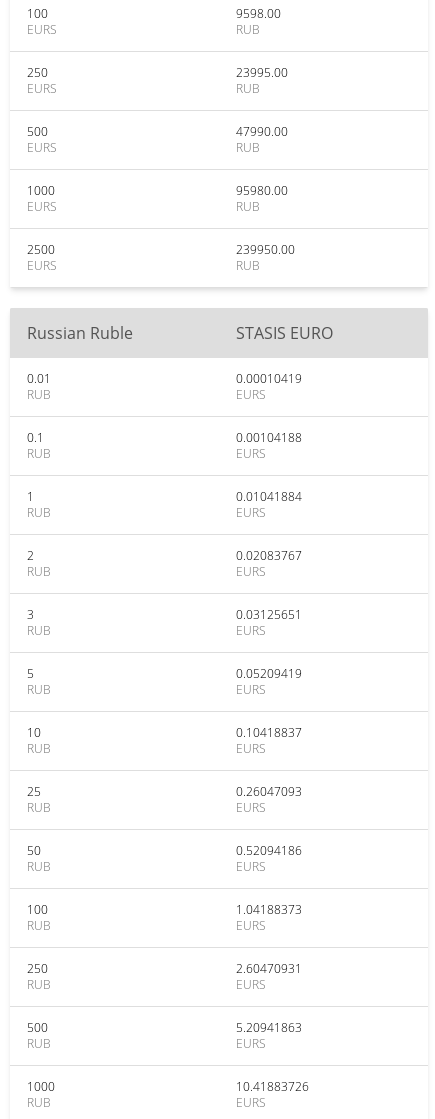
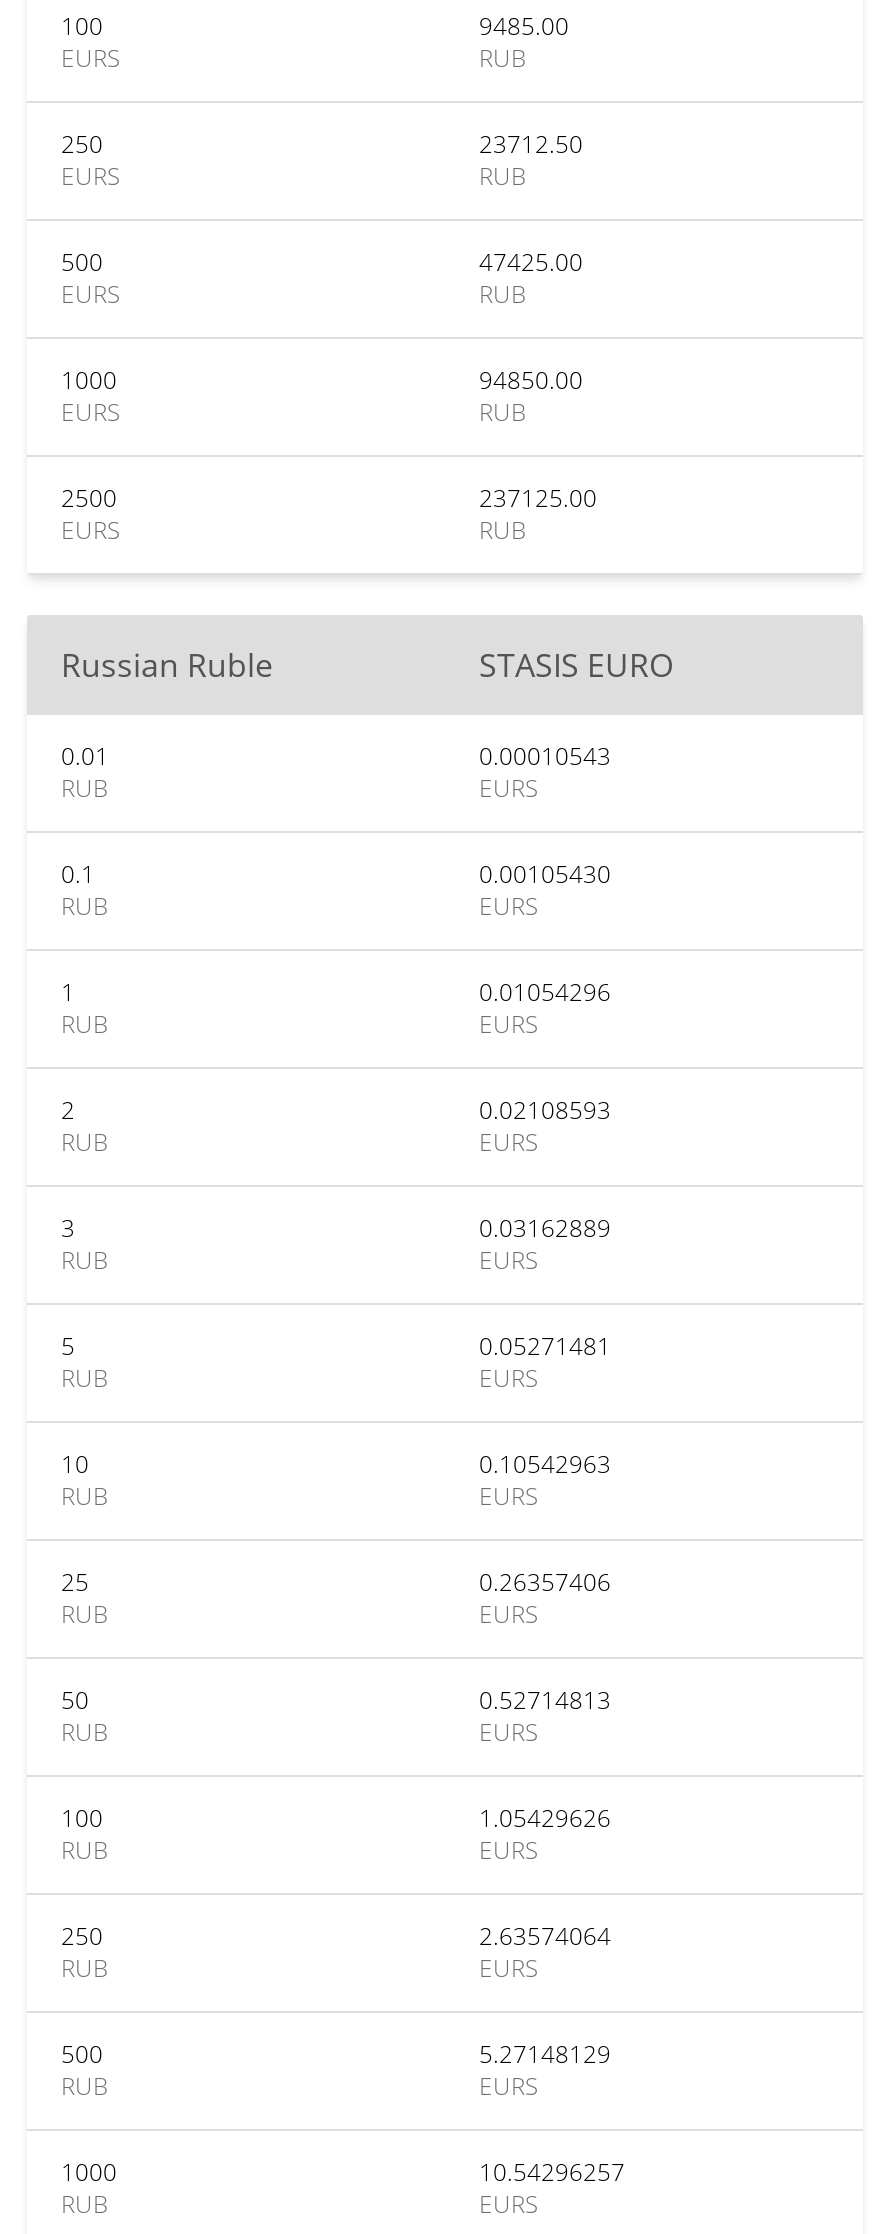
[236,5,281,22] 9598.00 -> [479,9,569,43] 9485.00
[236,64,288,81] 23995.00 -> [479,127,583,161] 23712.50
[236,123,288,140] 47990.00 -> [479,245,583,279] 47425.00
[236,182,288,199] 95980.00 -> [479,363,583,397] 94850.00
[236,241,295,258] 239950.00 -> [479,481,597,515] 237125.00
[236,370,302,387] 0.00010419 -> [479,739,611,773] 0.00010543
[236,429,302,446] 0.00104188 -> [479,857,611,891] 0.00105430
[236,488,302,505] 0.01041884 -> [479,975,611,1009] 0.01054296
[236,547,302,564] 0.02083767 -> [479,1093,611,1127] 0.02108593
[236,606,302,623] 0.03125651 -> [479,1211,611,1245] 0.03162889
[236,665,302,682] 0.05209419 -> [479,1329,611,1363] 0.05271481
[236,724,302,741] 0.10418837 -> [479,1447,611,1481] 0.10542963
[236,783,302,800] 0.26047093 -> [479,1565,611,1599] 0.26357406
[236,842,302,859] 0.52094186 -> [479,1683,611,1717] 0.52714813
[236,901,302,918] 1.04188373 -> [479,1801,611,1835] 1.05429626
[236,960,302,977] 2.60470931 -> [479,1919,611,1953] 2.63574064
[236,1019,302,1036] 5.20941863 -> [479,2037,611,2071] 5.27148129
[236,1078,309,1095] 10.41883726 -> [479,2155,625,2189] 10.54296257

